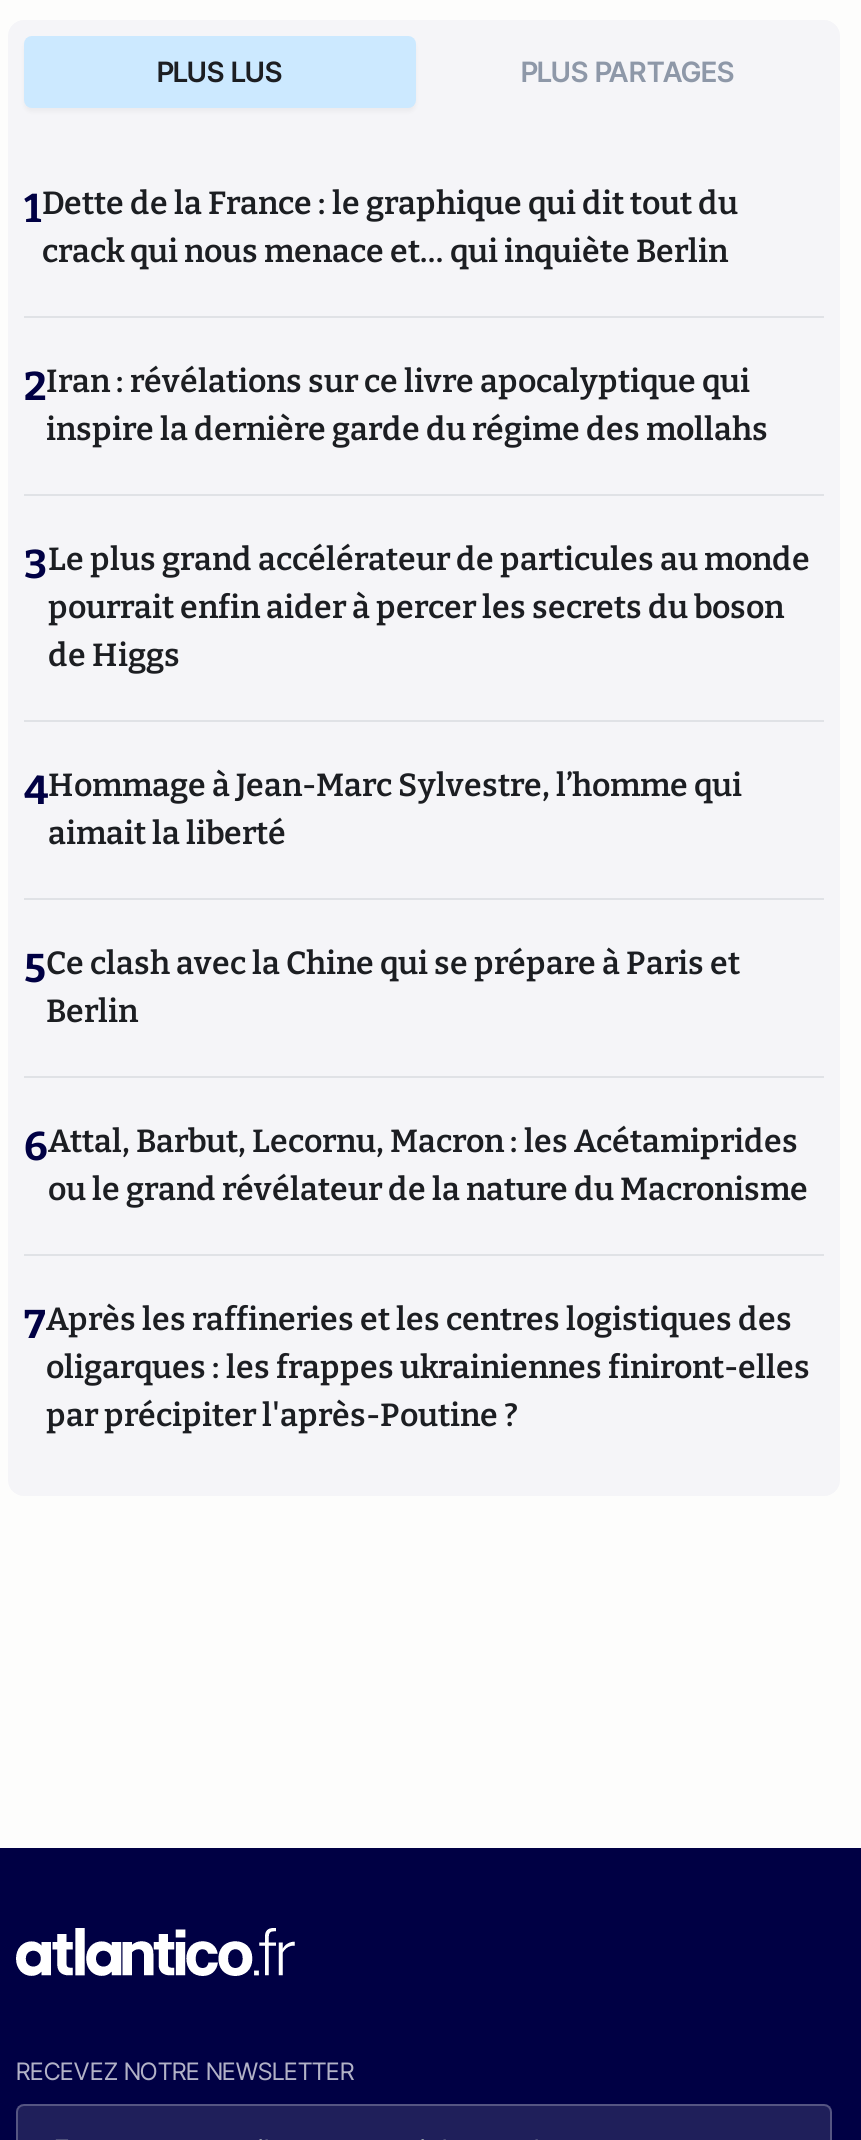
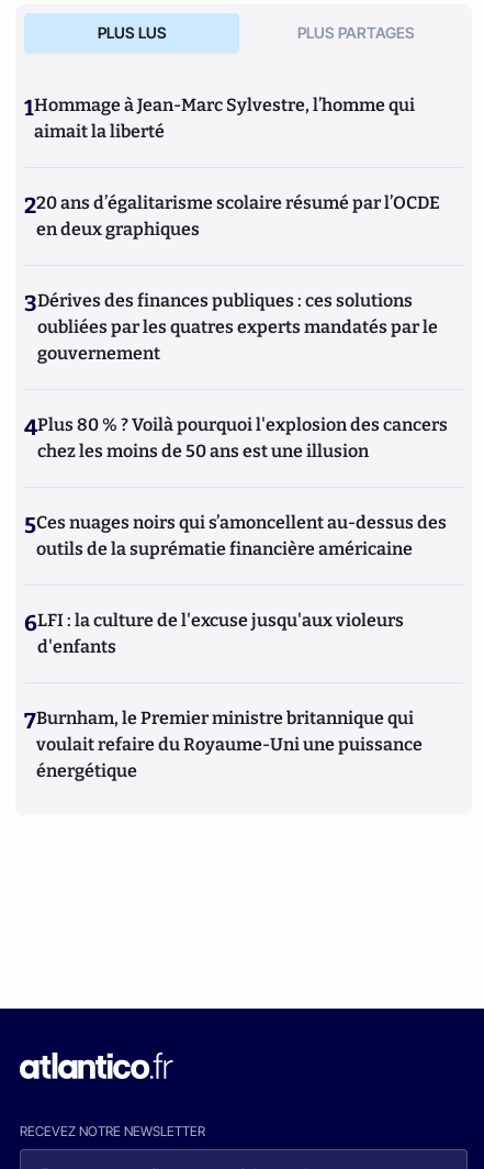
[24,184,810,814] 1Dette de la France : le graphique qui dit tout du | crack qui nous menace et… qui inquiète Berlin | 2Iran : révélations sur ce livre apocalyptique qui | inspire la dernière garde du régime des mollahs | 3Le plus grand accélérateur de particules au monde | pourrait enfin aider à percer les secrets du boson | de Higgs | 4Hommage à Jean-Marc Sylvestre, l’homme qui -> [24,95,415,121] 1Hommage à Jean-Marc Sylvestre, l’homme qui
moved [48,814,286,852] -> [34,121,165,142]: aimait la liberté
[24,944,810,1434] 5Ce clash avec la Chine qui se prépare à Paris et | Berlin | 6Attal, Barbut, Lecornu, Macron : les Acétamiprides | ou le grand révélateur de la nature du Macronisme | 7Après les raffineries et les centres logistiques des | oligarques : les frappes ukrainiennes finiront-elles | par précipiter l'après-Poutine ? -> [24,192,448,781] 220 ans d’égalitarisme scolaire résumé par l’OCDE | en deux graphiques | 3Dérives des finances publiques : ces solutions | oubliées par les quatres experts mandatés par le | gouvernement | 4Plus 80 % ? Voilà pourquoi l'explosion des cancers | chez les moins de 50 ans est une illusion | 5Ces nuages noirs qui s’amoncellent au-dessus des | outils de la suprématie financière américaine | 6LFI : la culture de l'excuse jusqu'aux violeurs | d'enfants | 7Burnham, le Premier ministre britannique qui | voulait refaire du Royaume-Uni une puissance | énergétique

